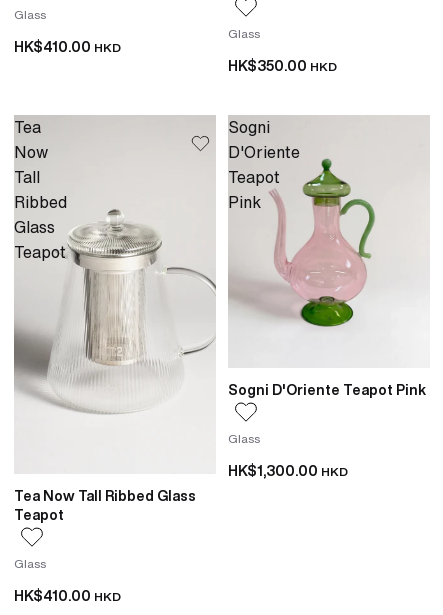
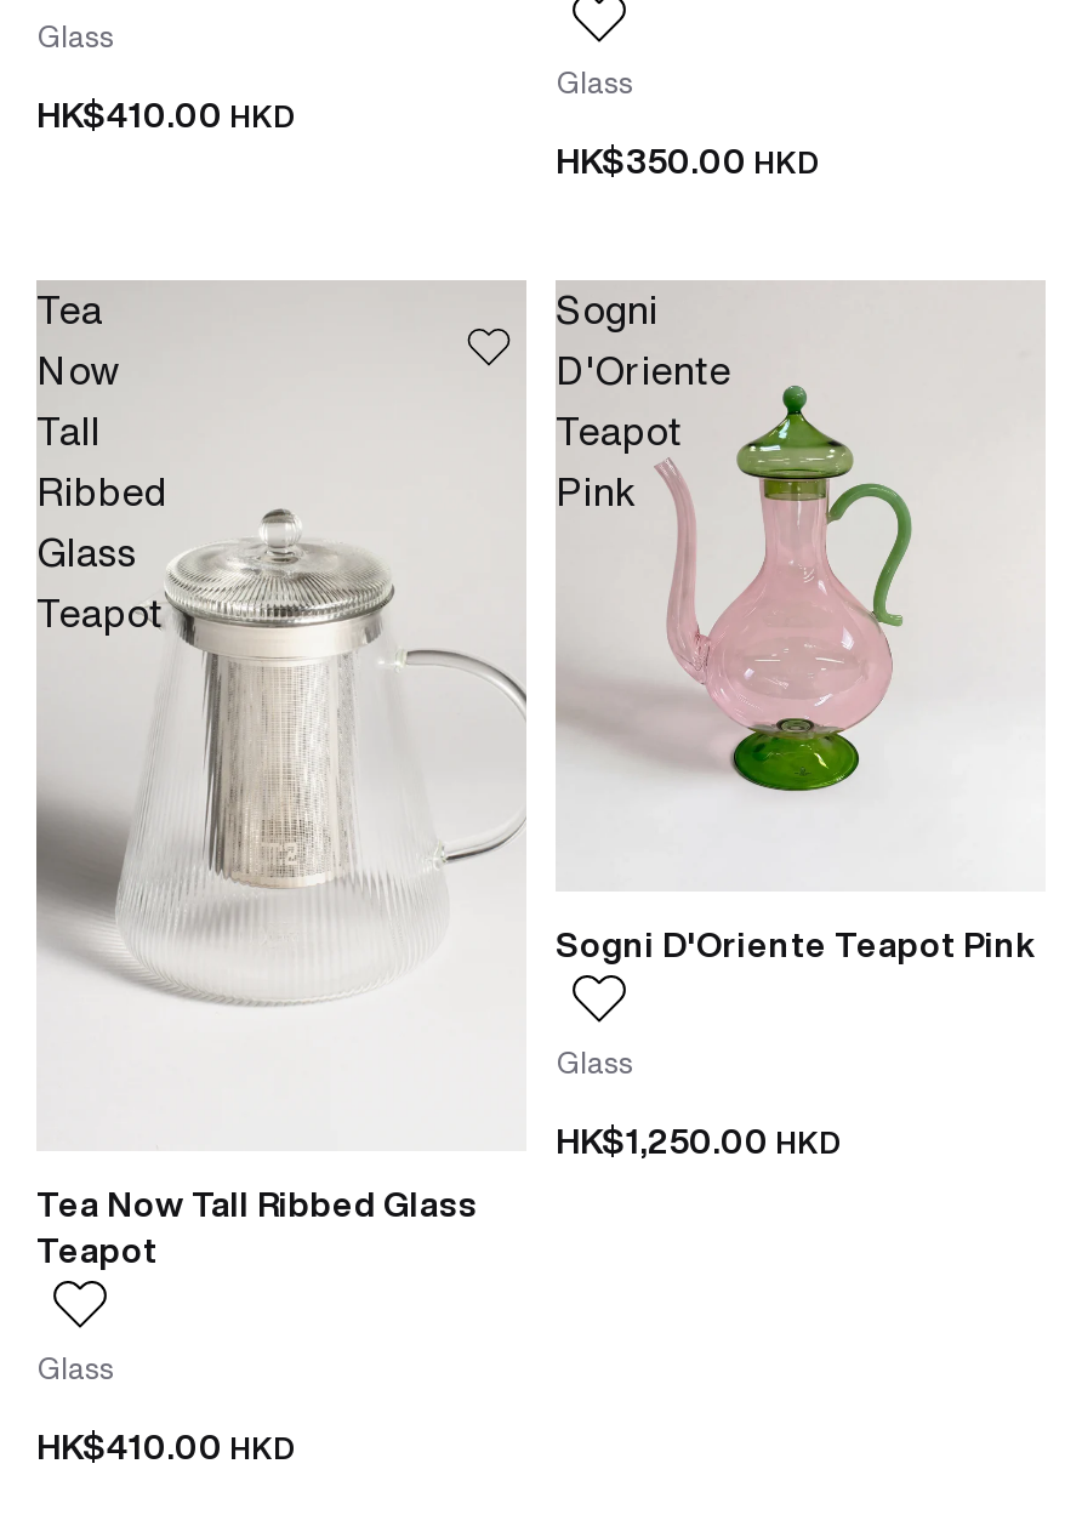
[228,460,348,481] HK$1,300.00 HKD -> [556,1115,842,1166] HK$1,250.00 HKD

